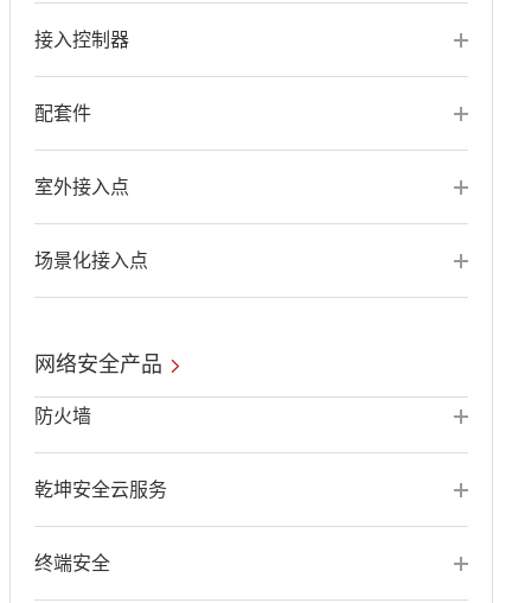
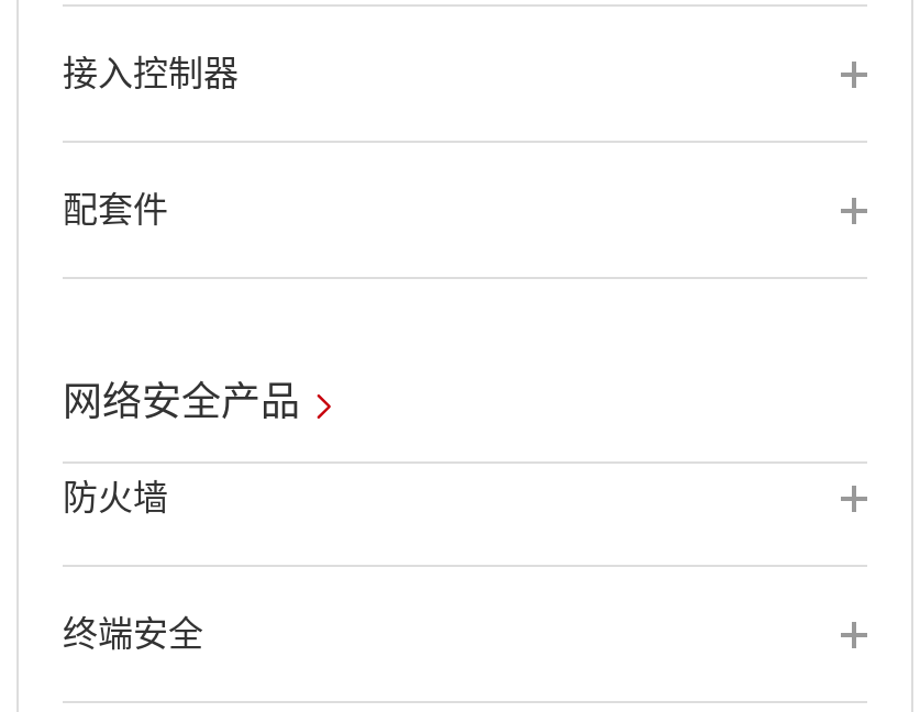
[34,177,129,197] 室外接入点 -> none
[34,250,148,271] 场景化接入点 -> none
[34,480,167,500] 乾坤安全云服务 -> none

